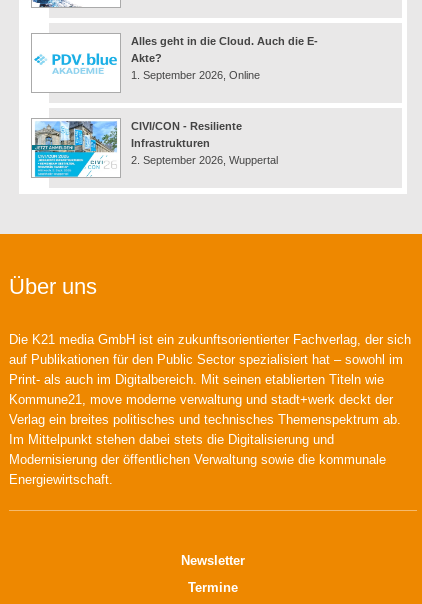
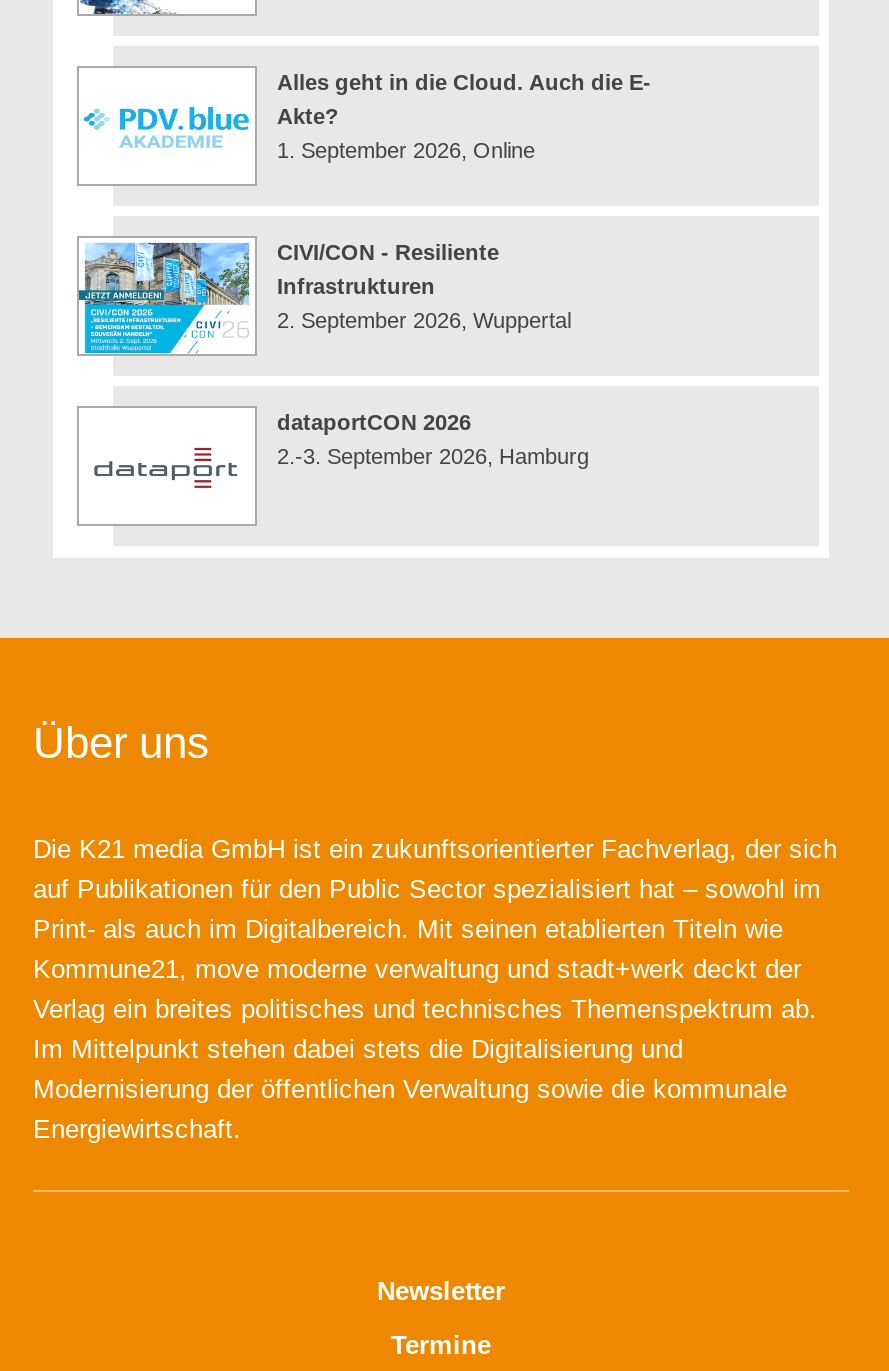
none -> [79,410,589,524] [image] | dataportCON 2026 | 2.-3. September 2026, Hamburg

